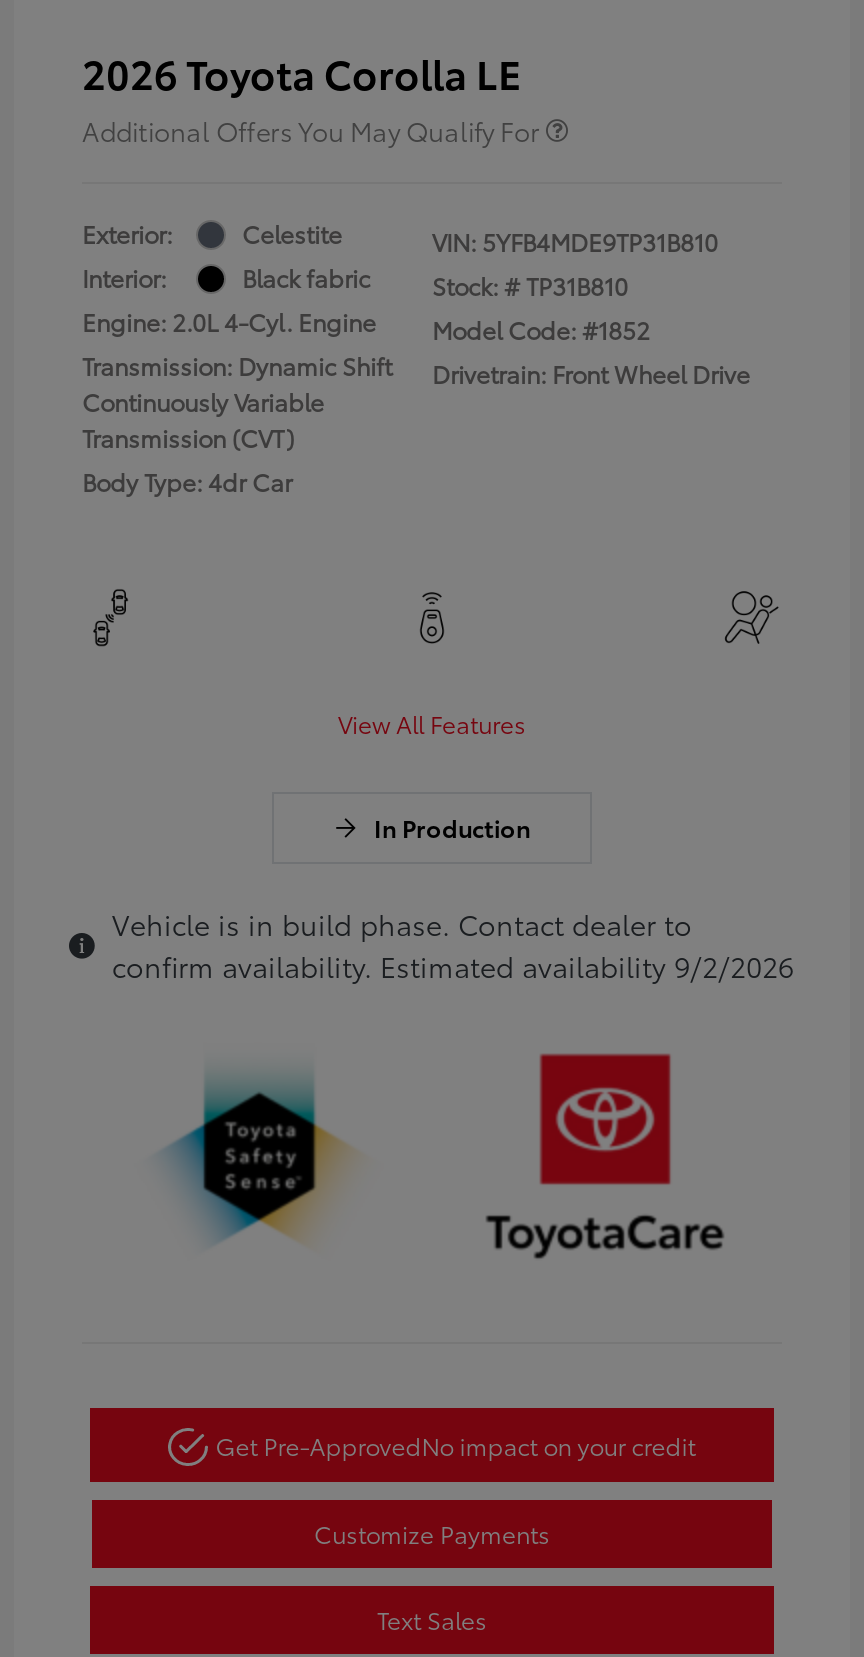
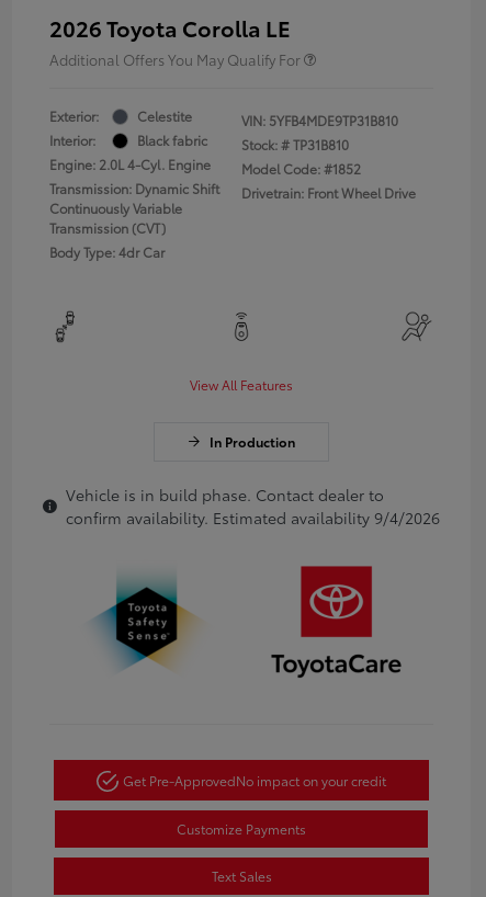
[112,947,794,987] confirm availability. Estimated availability 9/2/2026 -> [66,507,440,529] confirm availability. Estimated availability 9/4/2026

